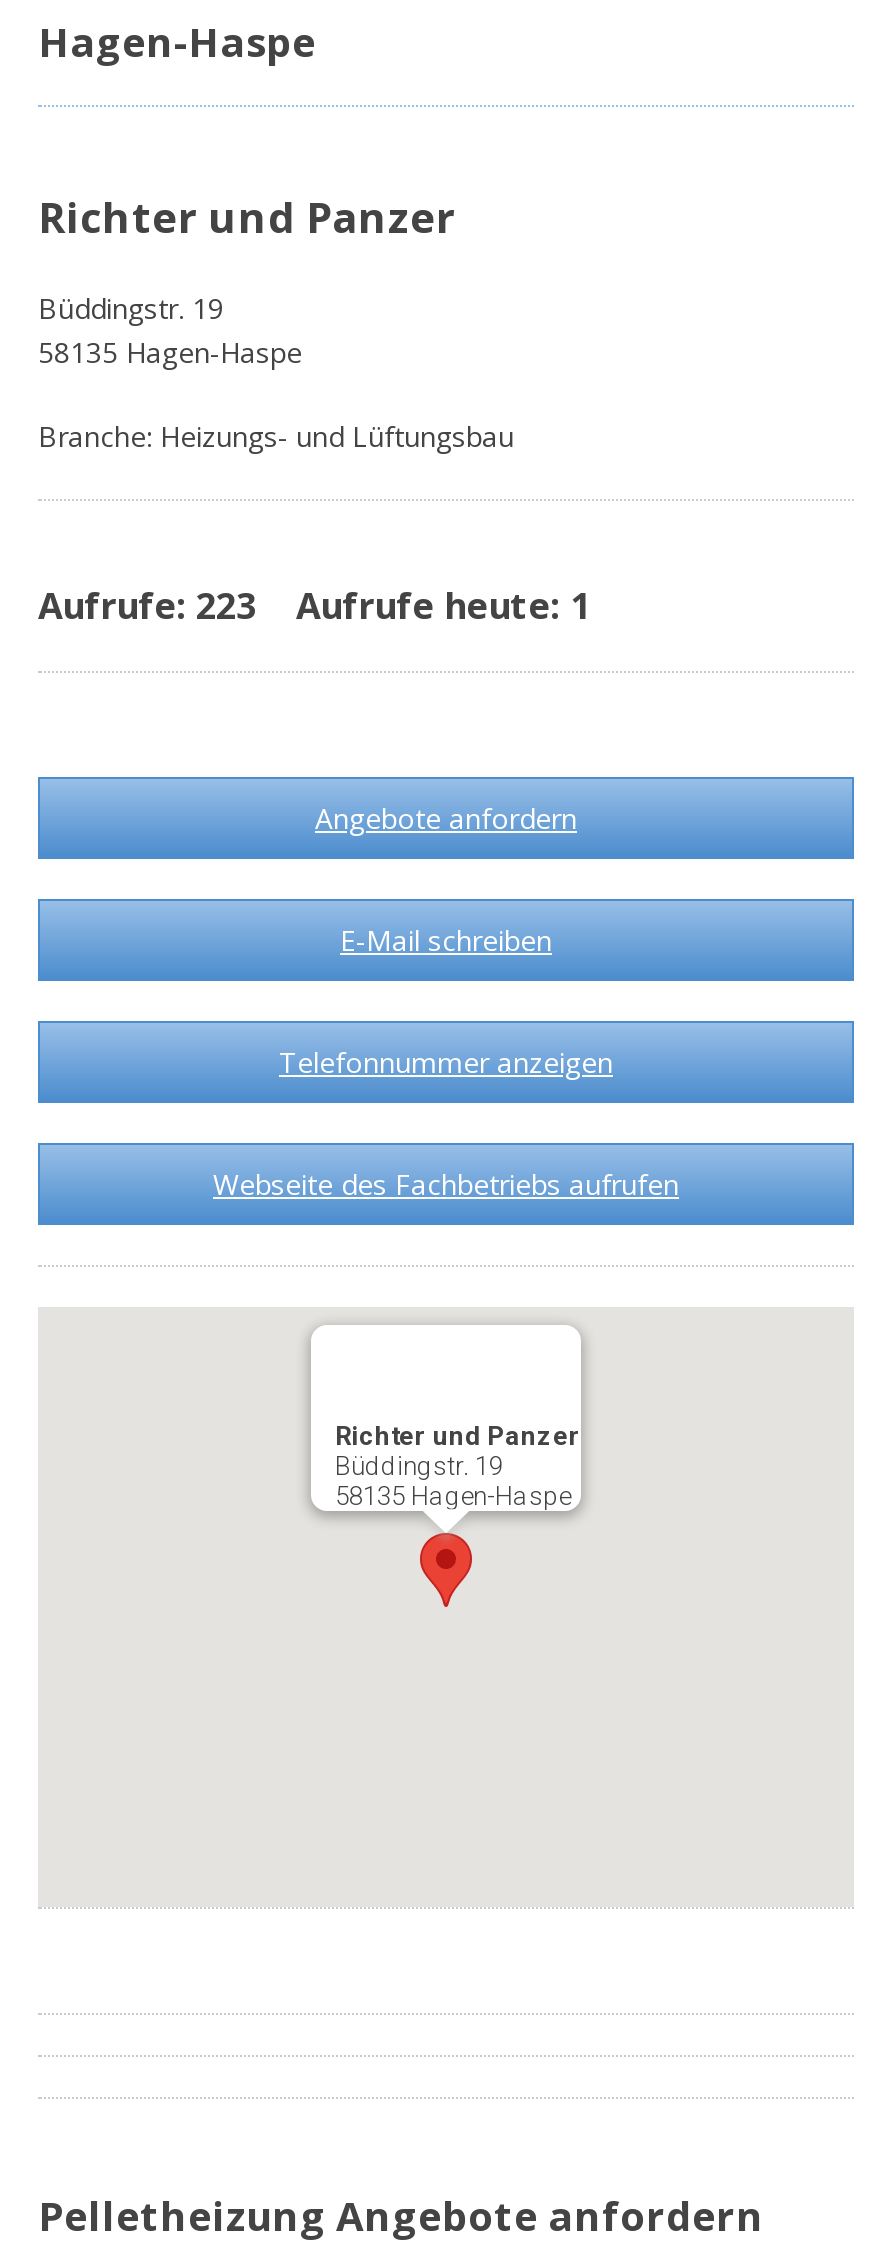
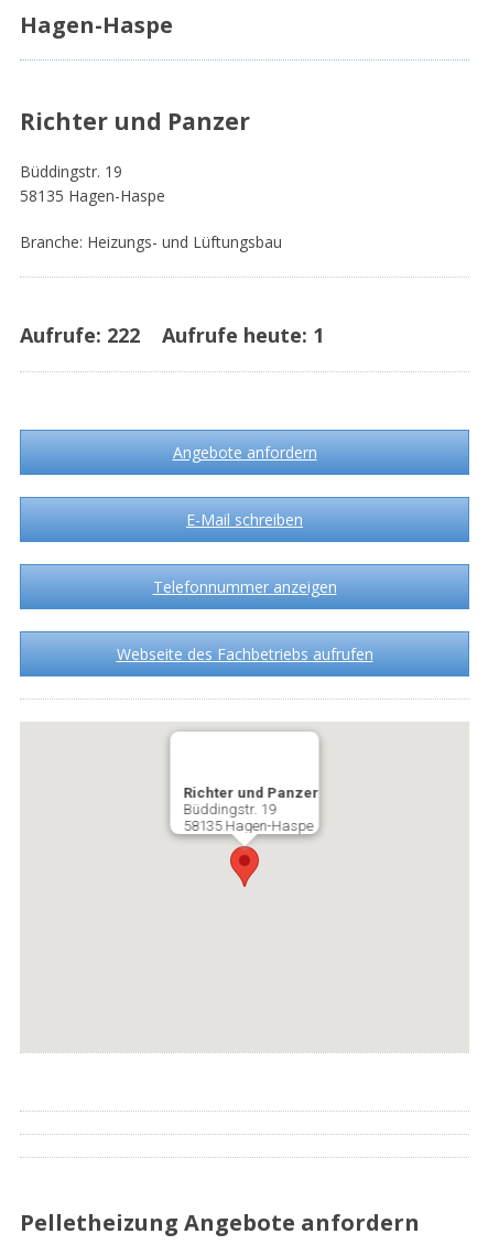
[38,581,590,629] Aufrufe: 223 Aufrufe heute: 1 -> [20,322,324,348] Aufrufe: 222 Aufrufe heute: 1

